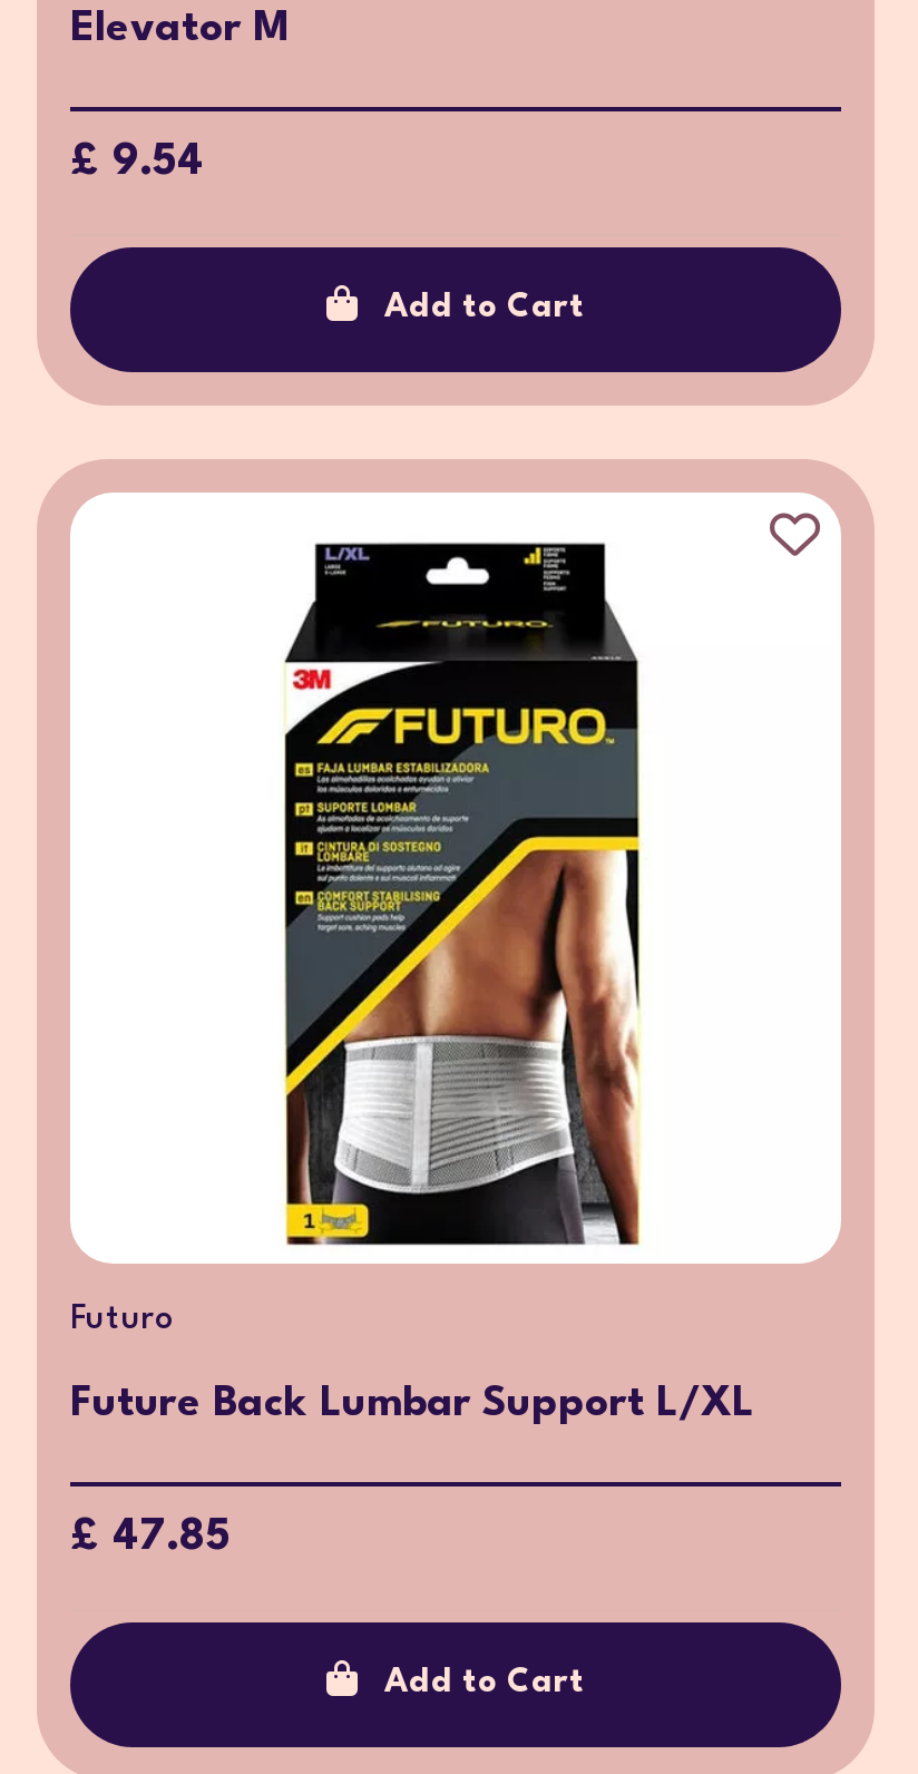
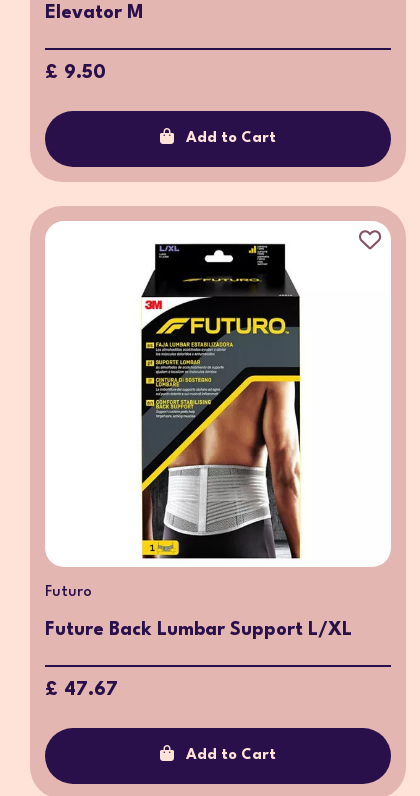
[70,139,204,184] £ 9.54 -> [45,62,106,82] £ 9.50
[70,1514,231,1559] £ 47.85 -> [45,679,118,699] £ 47.67

